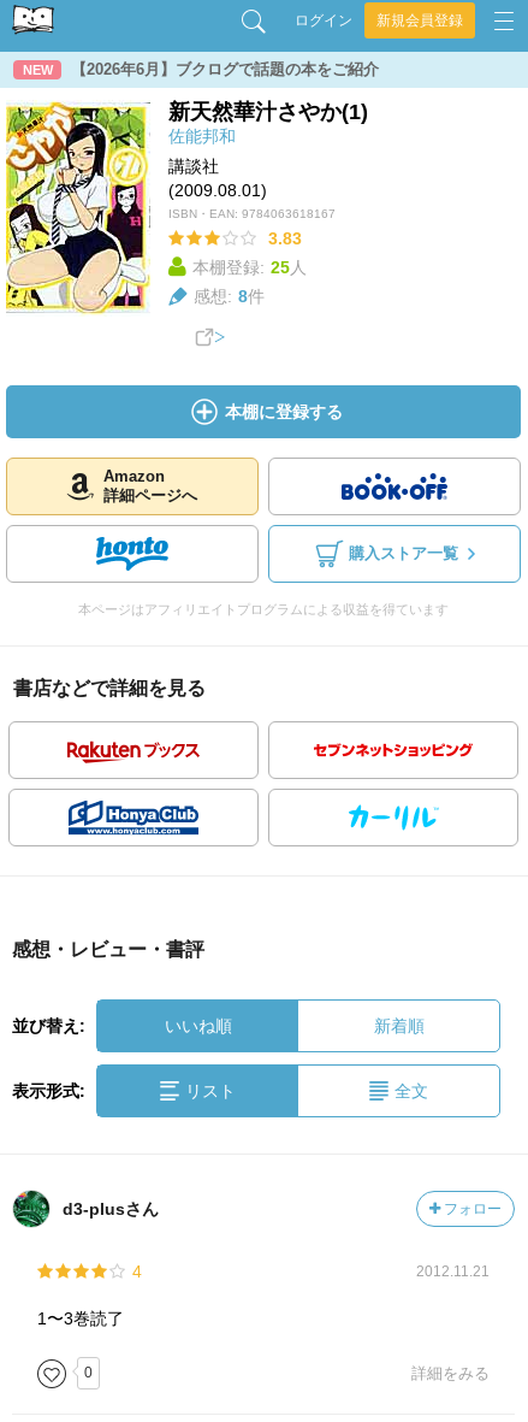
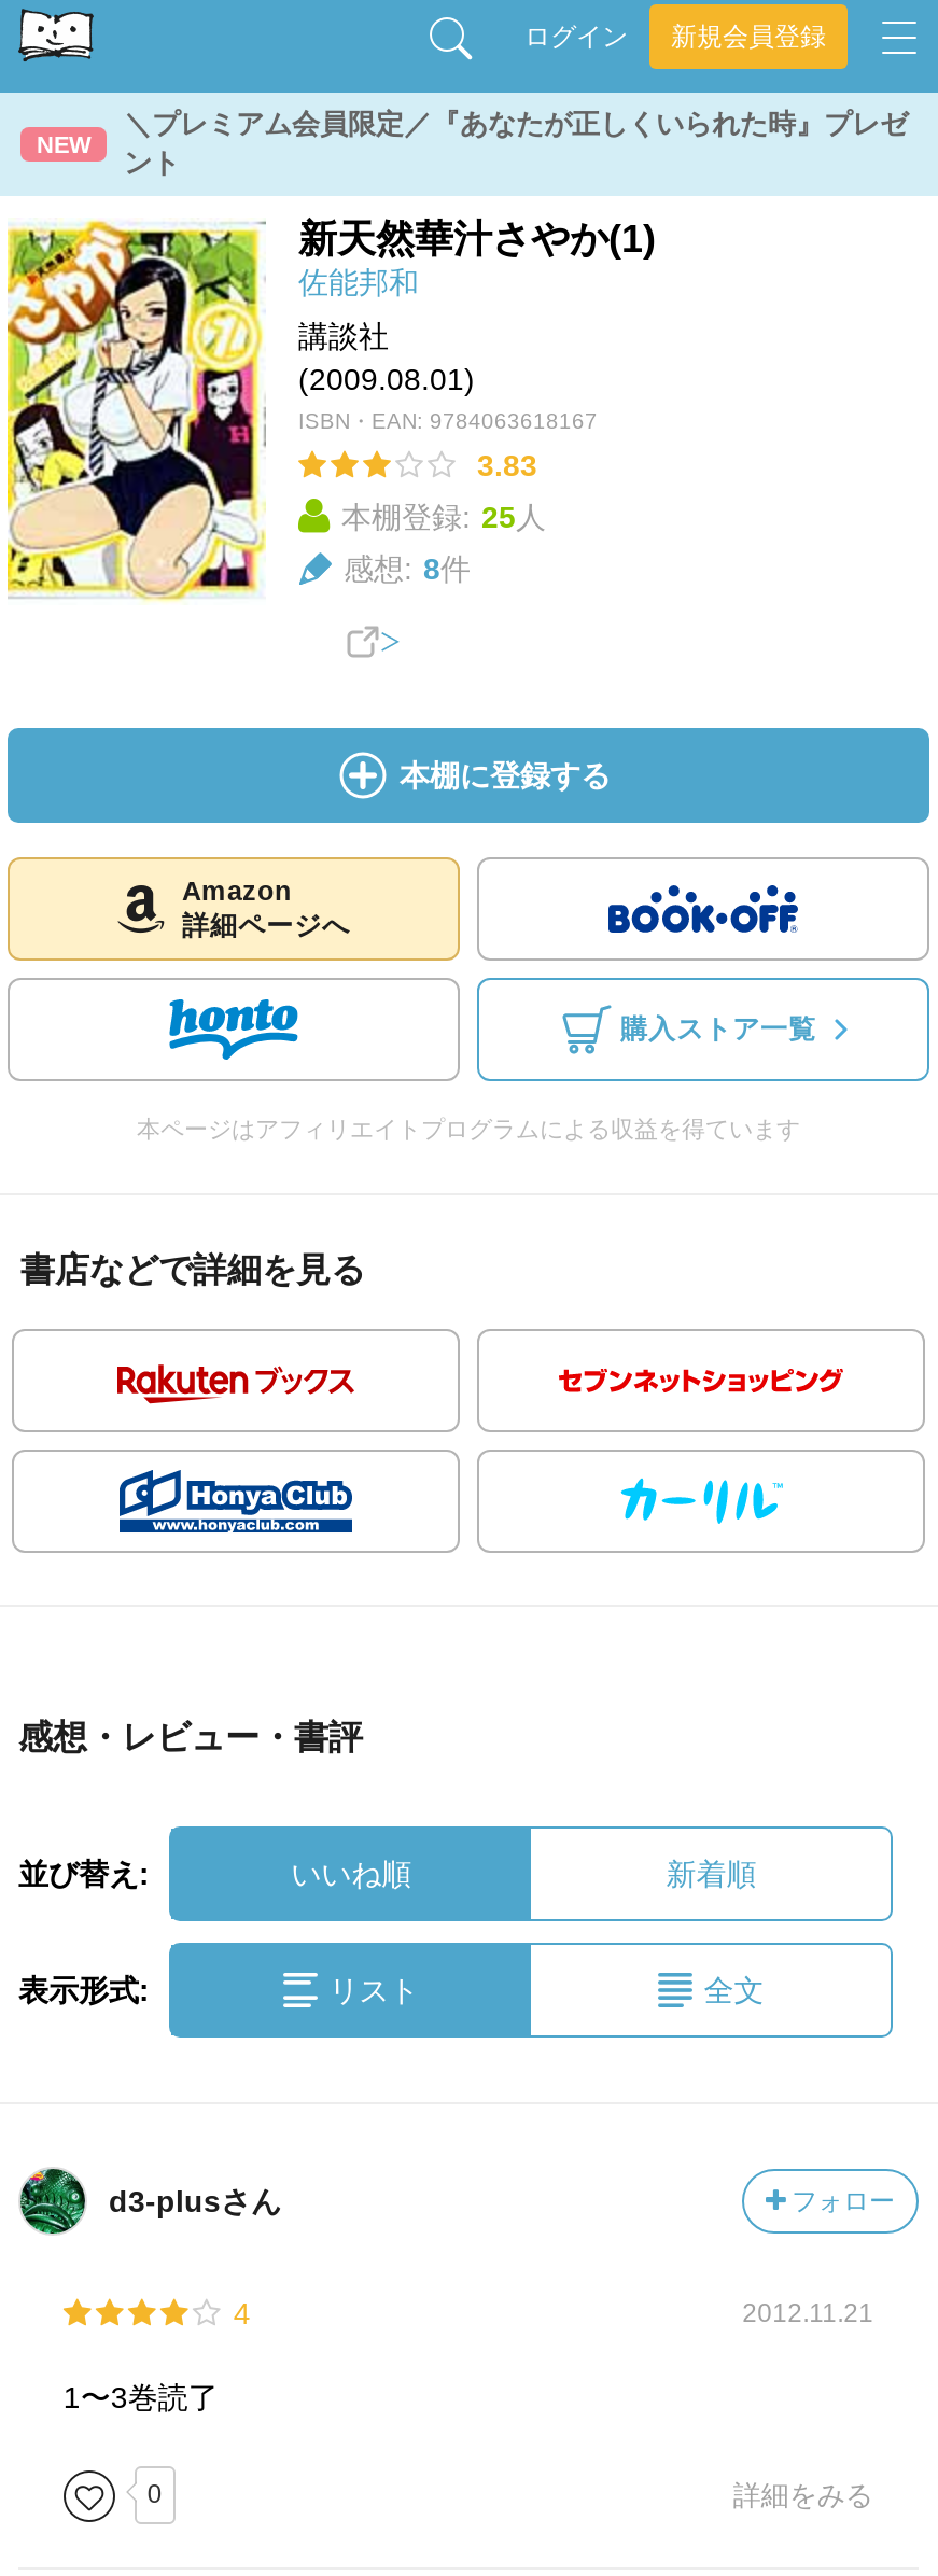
[71,60,379,78] 【2026年6月】ブクログで話題の本をご紹介 -> [124,108,908,179] ＼プレミアム会員限定／『あなたが正しくいられた時』プレゼ | ント

